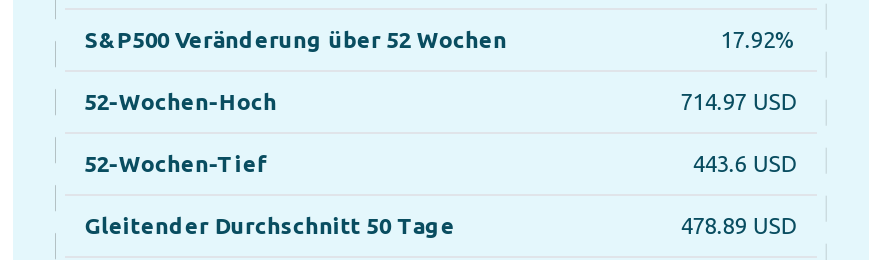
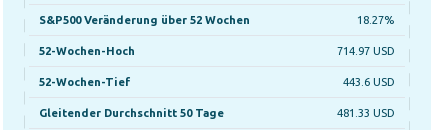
[721,25,797,51] 17.92% -> [357,13,395,26] 18.27%
[681,211,797,237] 478.89 USD -> [337,106,395,119] 481.33 USD

